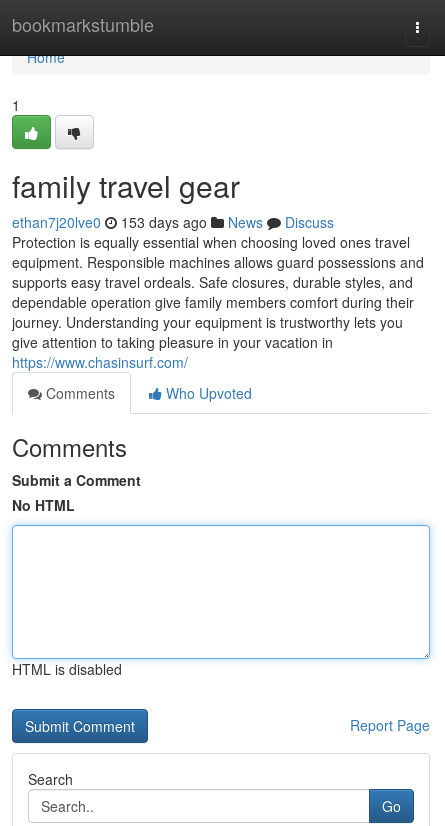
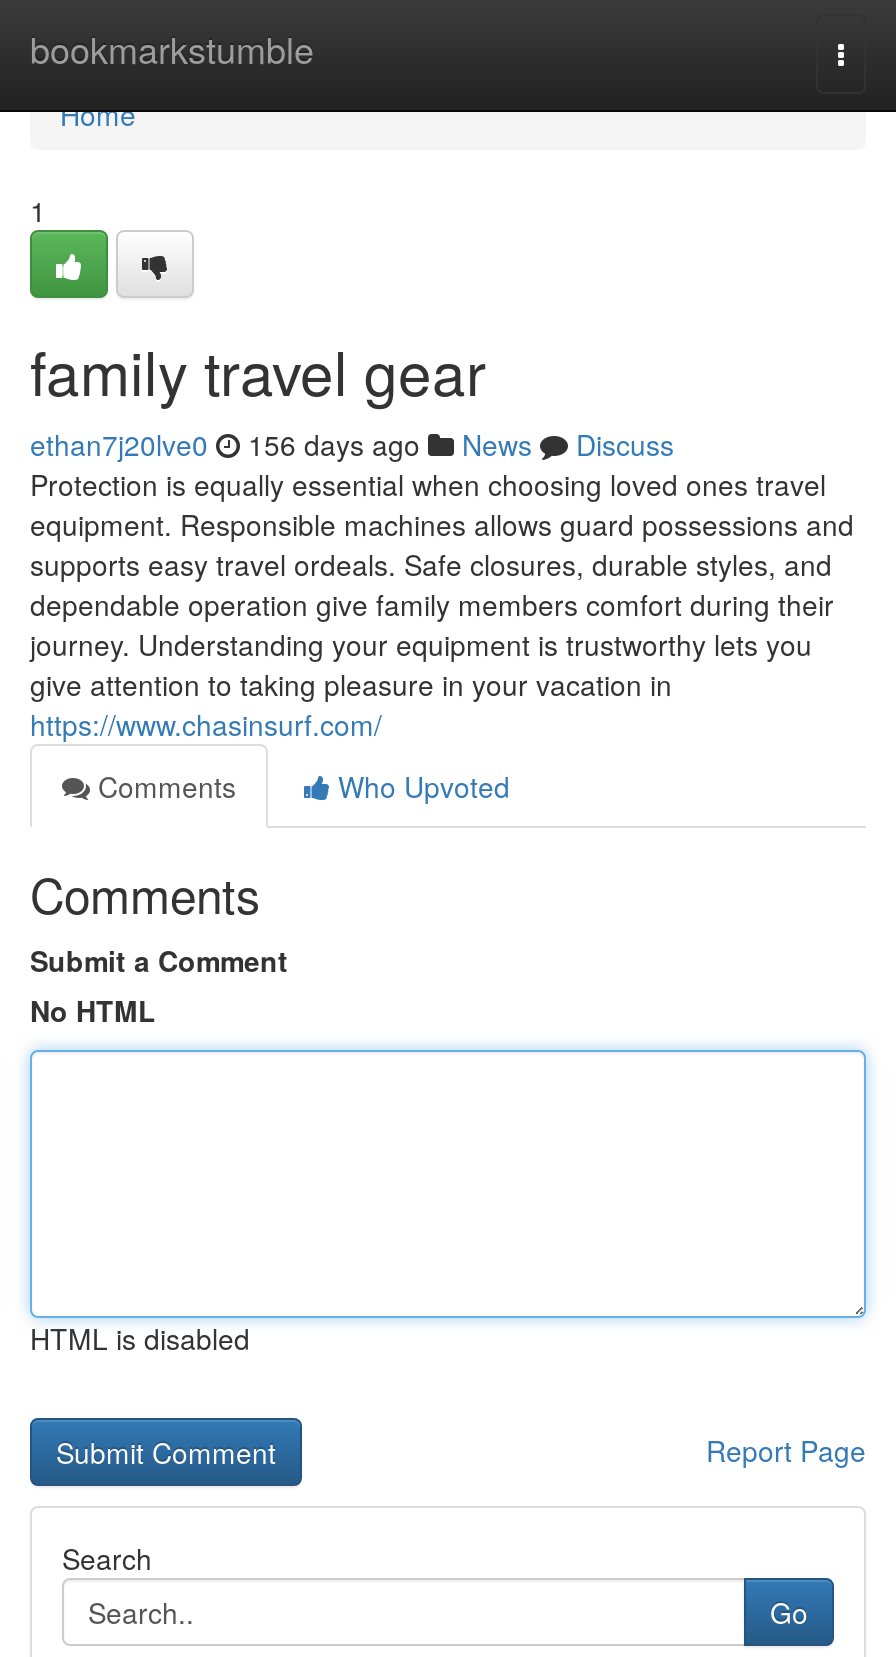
[12,212,334,232] ethan7j20lve0 153 days ago News Discuss -> [30,424,674,464] ethan7j20lve0 156 days ago News Discuss

